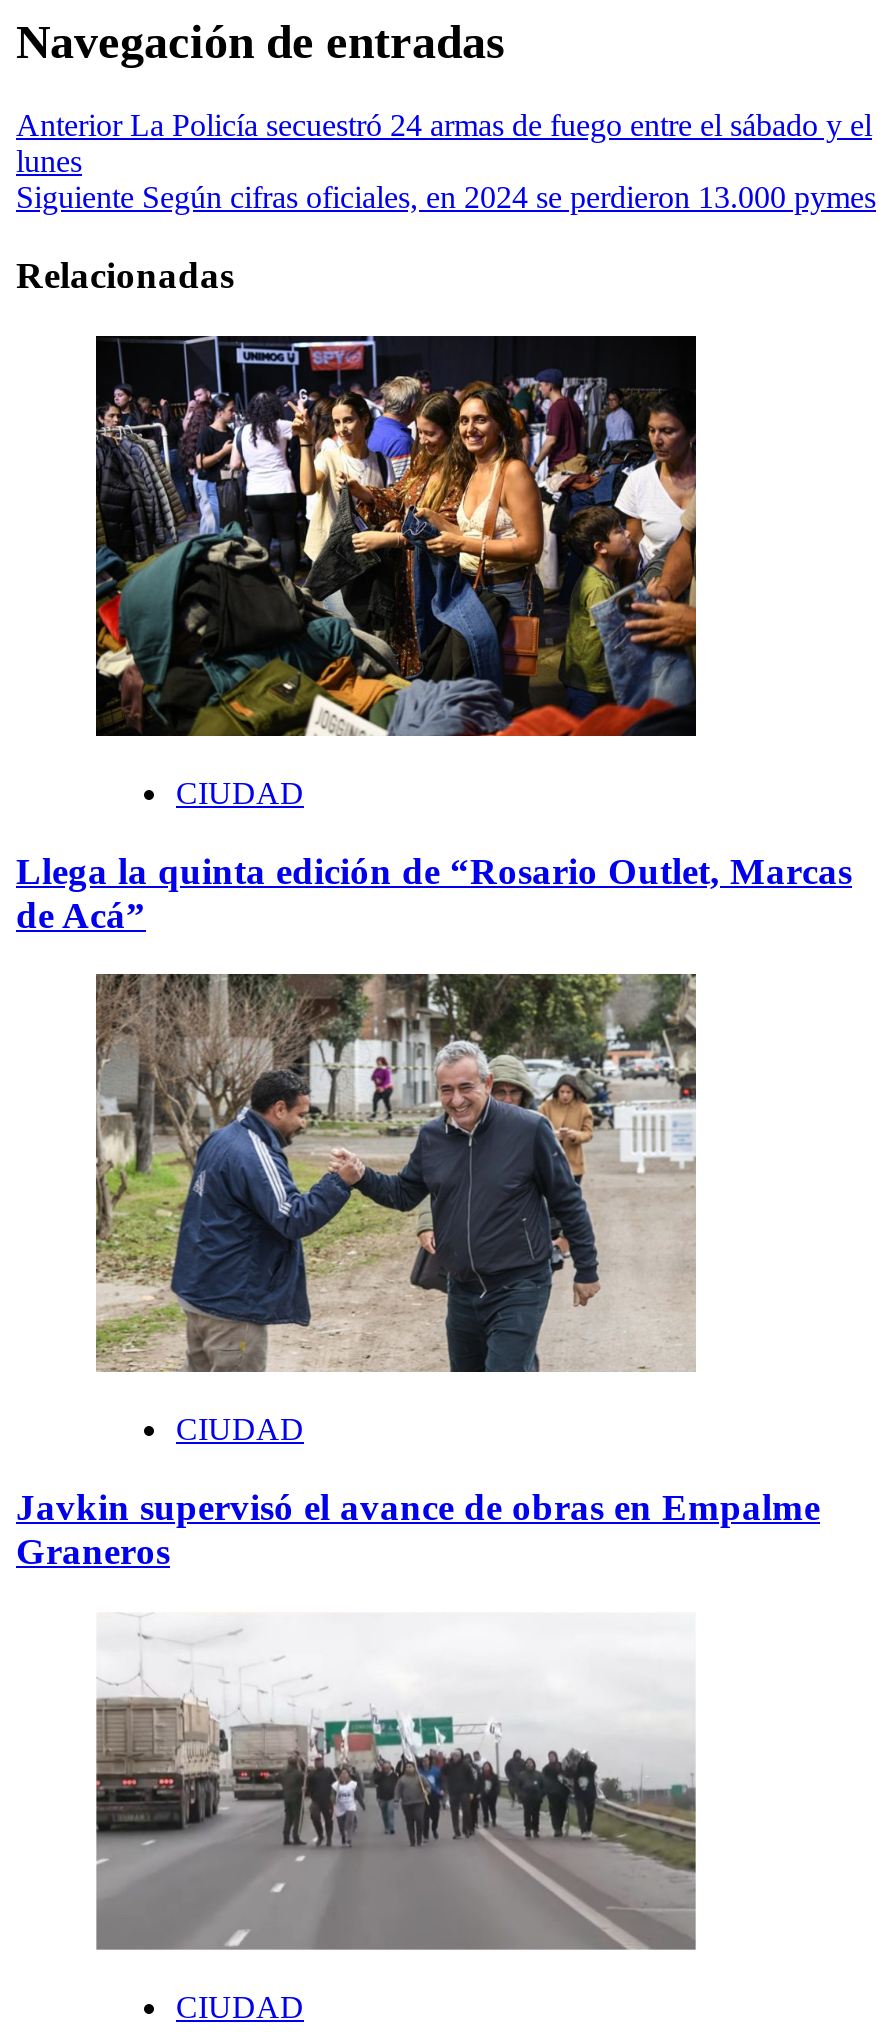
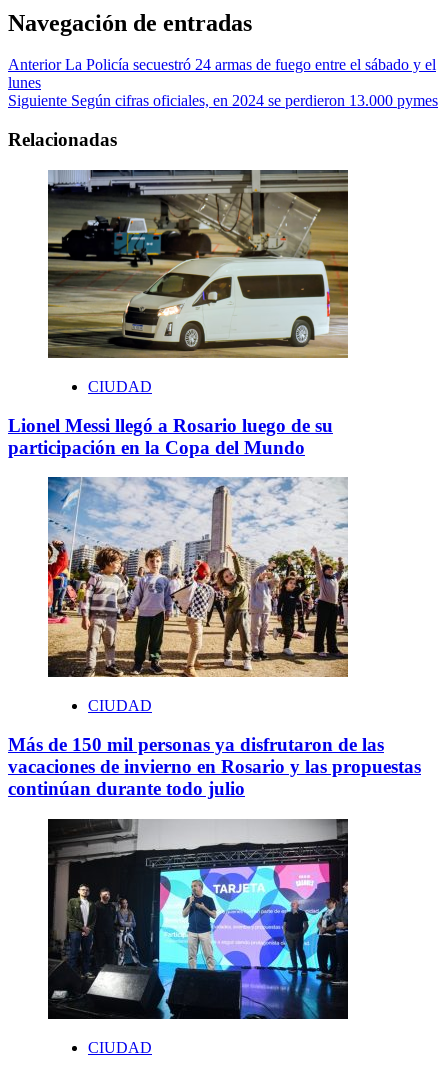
[94,334,698,738] [image] -> [47,169,349,359] [image]
[16,849,852,935] Llega la quinta edición de “Rosario Outlet, Marcas | de Acá” -> [8,415,333,458] Lionel Messi llegó a Rosario luego de su | participación en la Copa del Mundo
[94,972,698,1374] [image] -> [47,476,349,678] [image]
[16,1486,820,1572] Javkin supervisó el avance de obras en Empalme | Graneros -> [8,734,421,799] Más de 150 mil personas ya disfrutaron de las | vacaciones de invierno en Rosario y las propuestas | continúan durante todo julio
[94,1632,696,1950] [image] -> [47,818,349,1020] [image]

